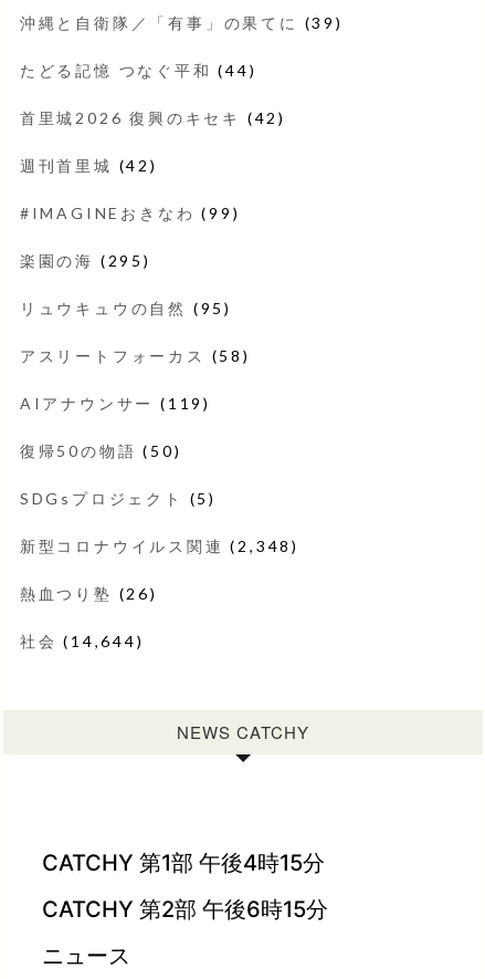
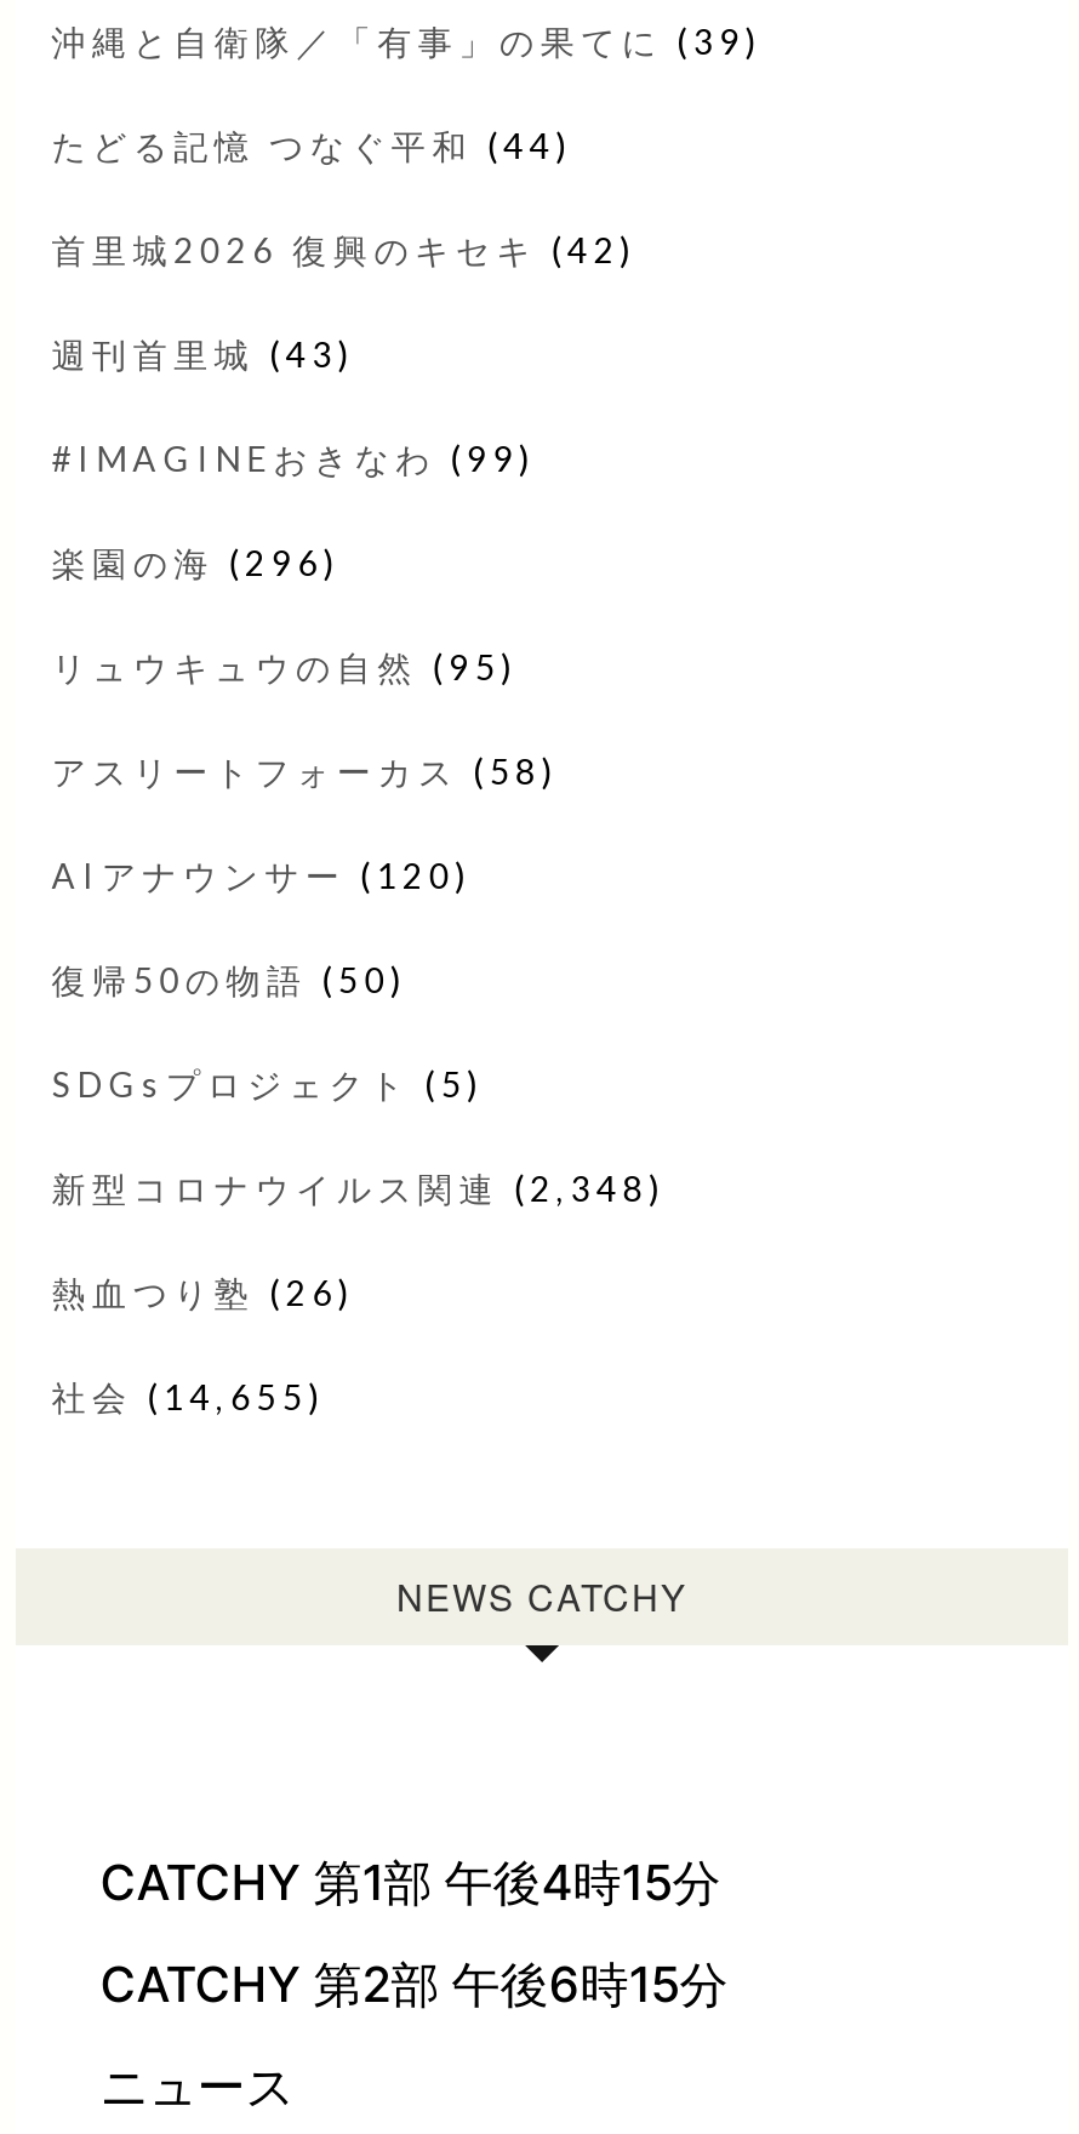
[20,156,158,175] 週刊首里城(42) -> [51,333,354,374] 週刊首里城(43)
[20,251,151,270] 楽園の海(295) -> [51,542,340,583] 楽園の海(296)
[20,394,211,413] AIアナウンサー(119) -> [51,855,471,896] AIアナウンサー(120)
[20,632,144,650] 社会(14,644) -> [51,1376,325,1417] 社会(14,655)

